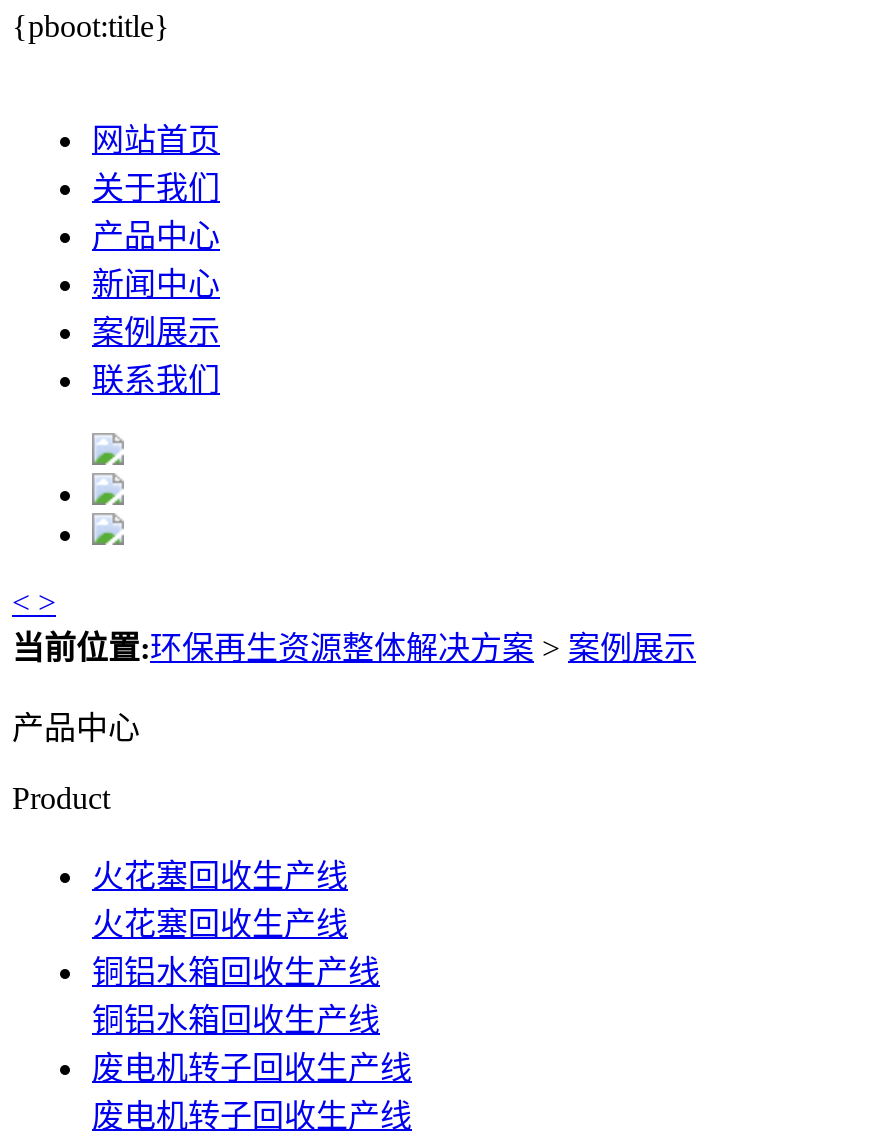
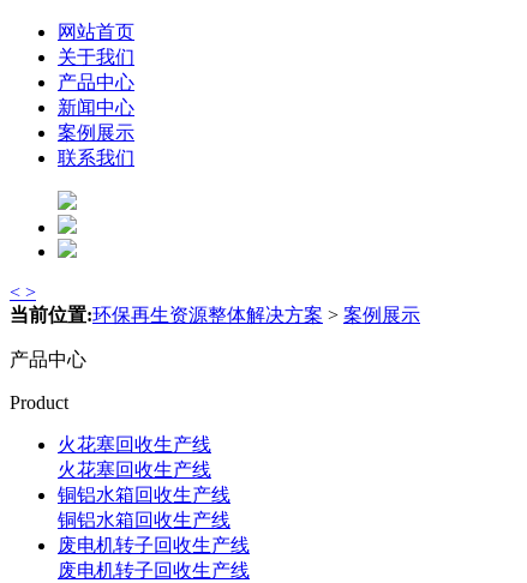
[12,9,170,43] {pboot:title} -> none

